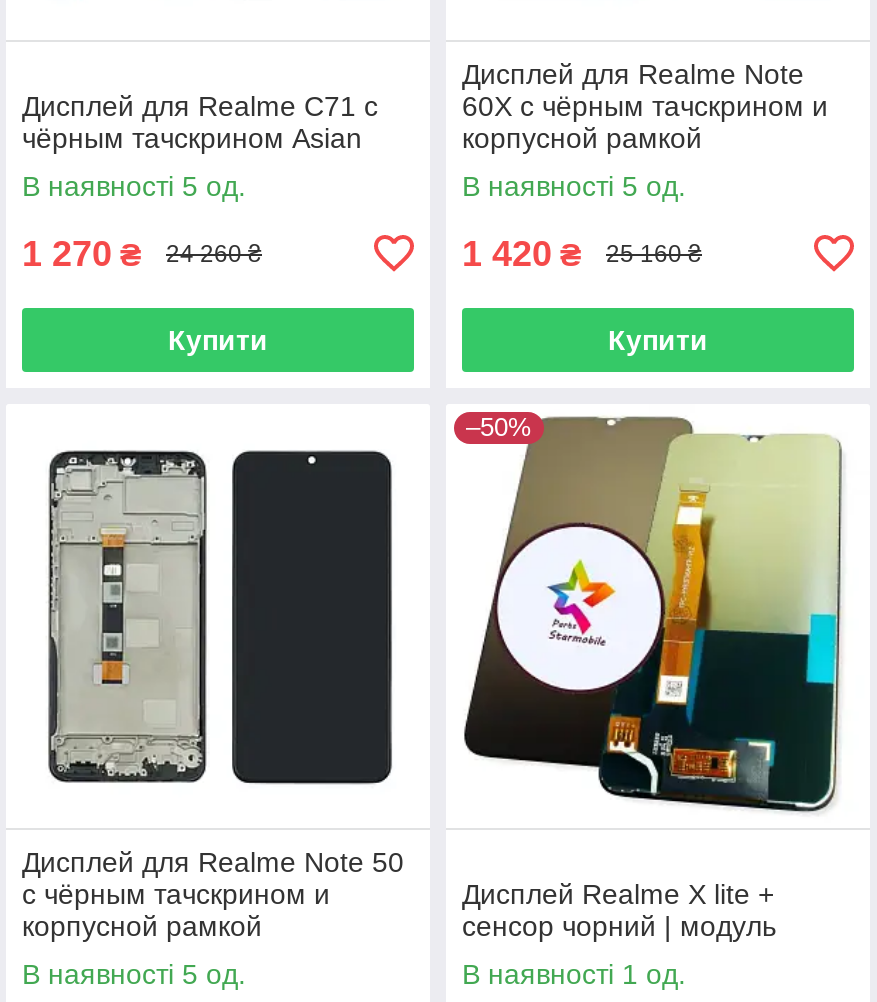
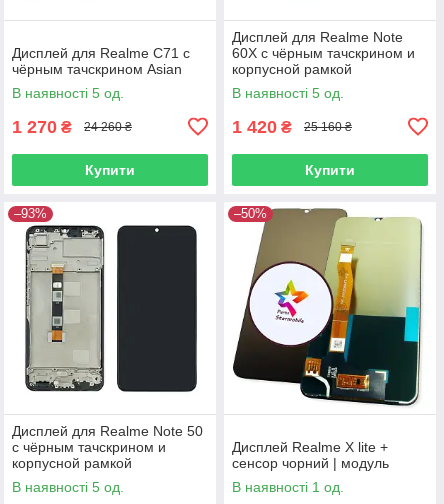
none -> [14,206,47,221] –93%

